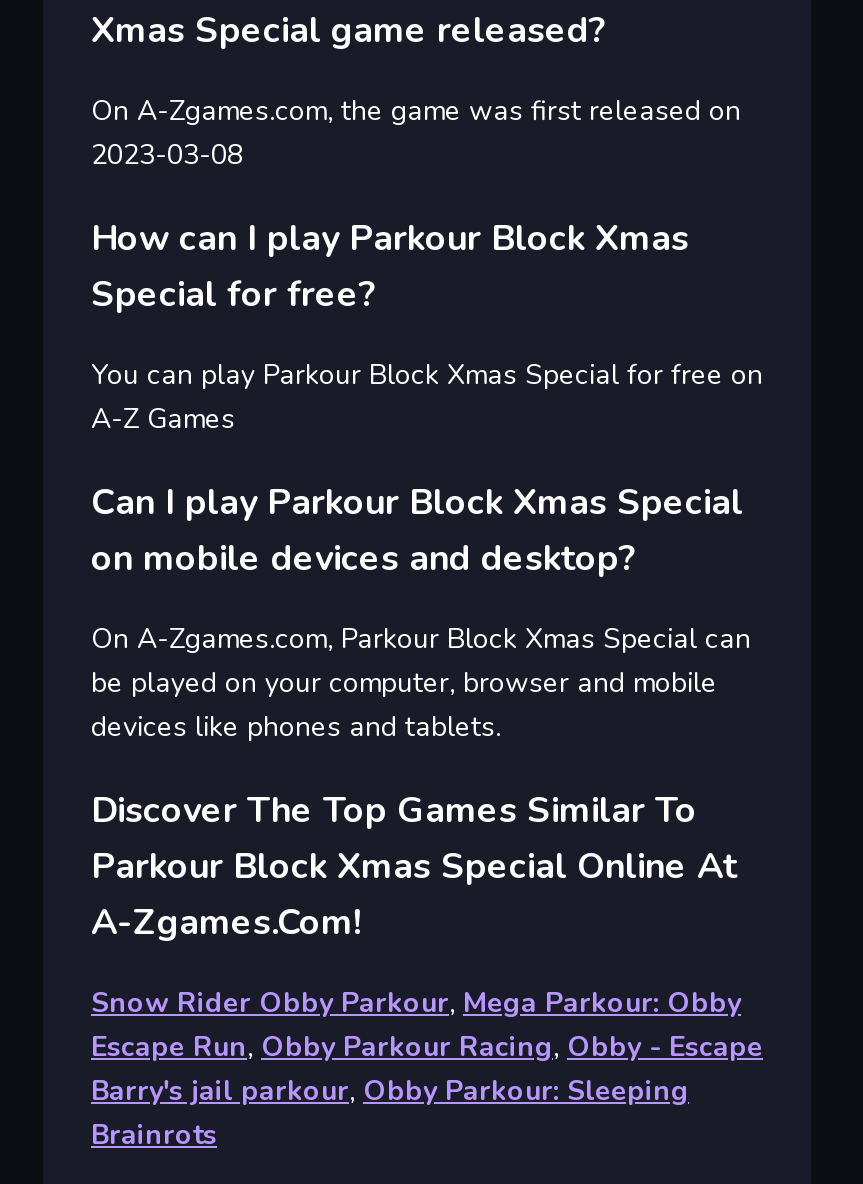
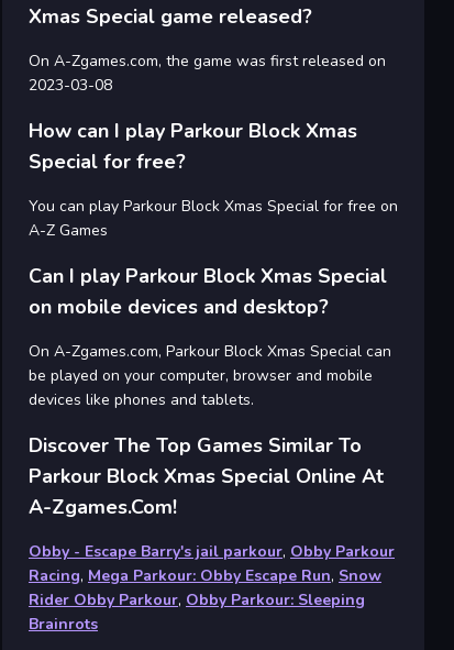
[91,983,763,1109] Snow Rider Obby Parkour, Mega Parkour: Obby | Escape Run, Obby Parkour Racing, Obby - Escape | Barry's jail parkour, Obby Parkour: Sleeping -> [29,541,395,610] Obby - Escape Barry's jail parkour, Obby Parkour | Racing, Mega Parkour: Obby Escape Run, Snow | Rider Obby Parkour, Obby Parkour: Sleeping

